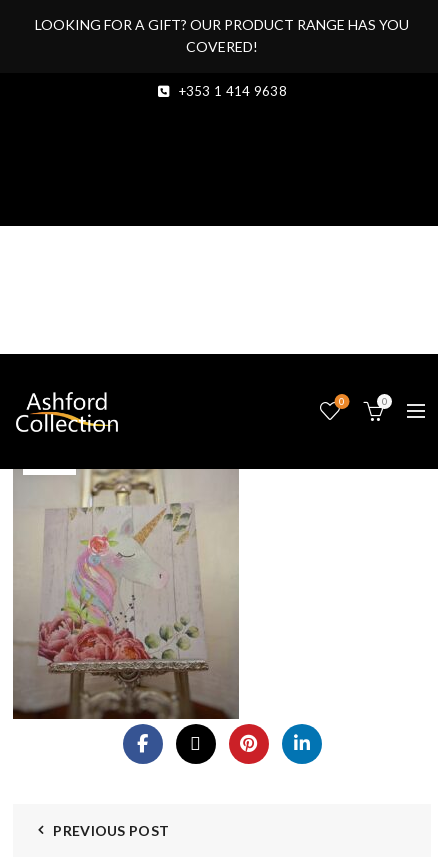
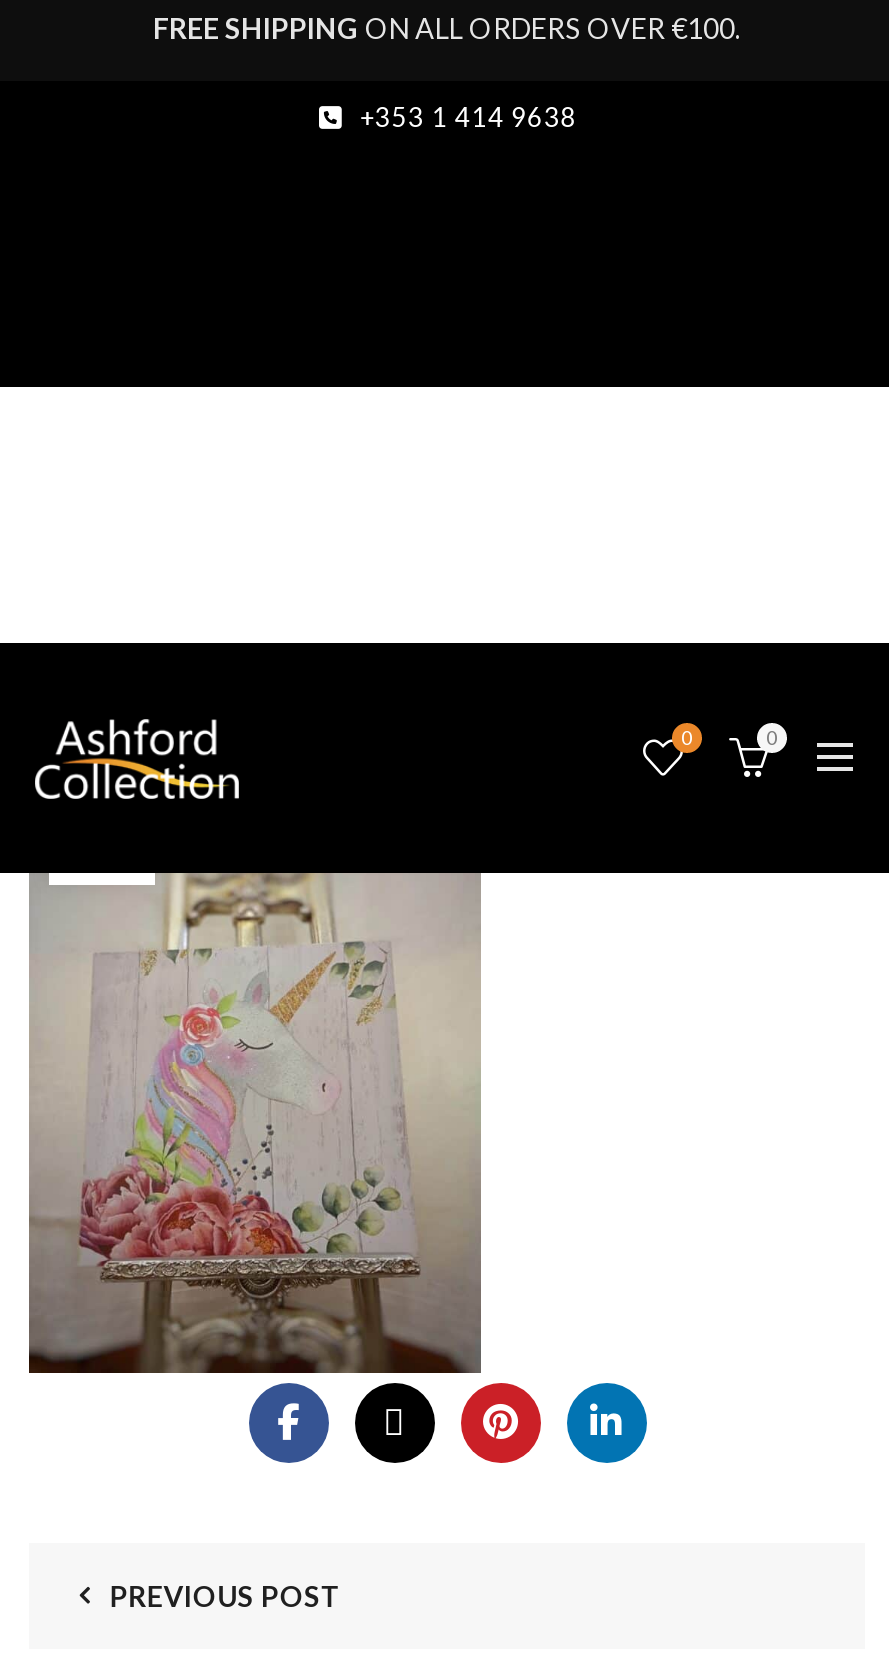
[35,16,409,55] LOOKING FOR A GIFT? OUR PRODUCT RANGE HAS YOU | COVERED! -> [153,11,741,45] FREE SHIPPING ON ALL ORDERS OVER €100.

